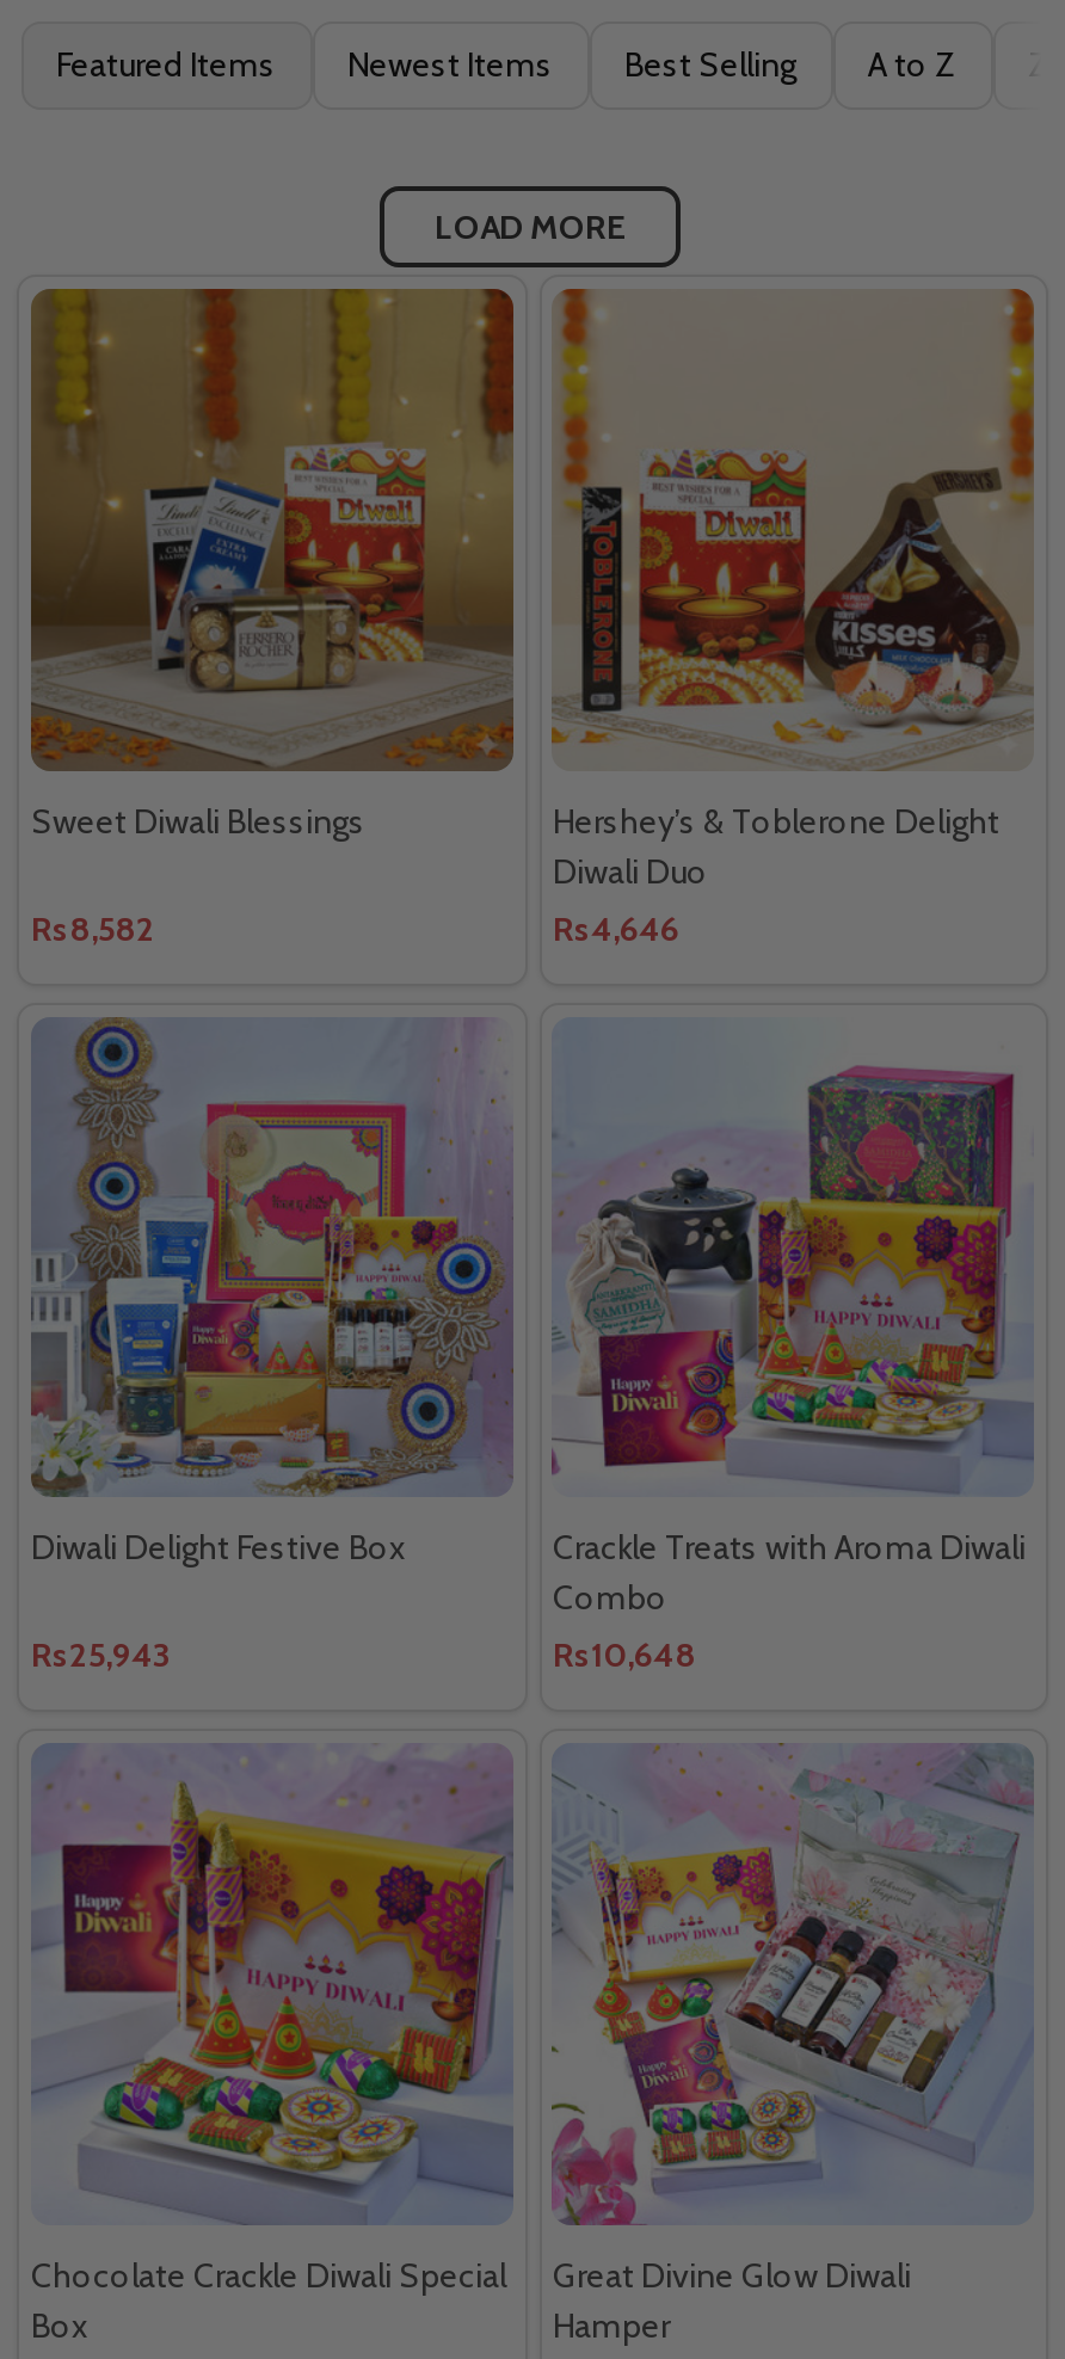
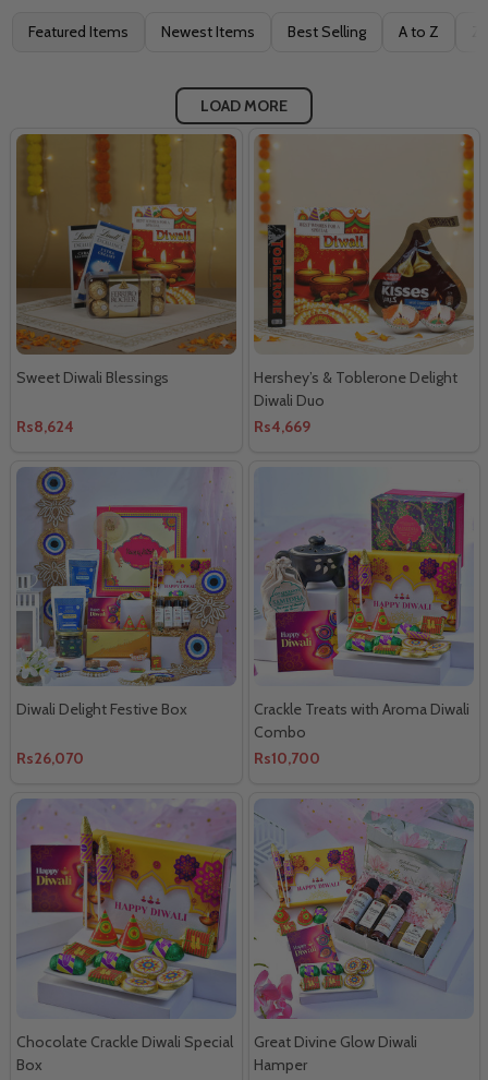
[31,907,155,950] Rs8,582 -> [16,417,74,436] Rs8,624
[553,907,679,950] Rs4,646 -> [254,417,311,436] Rs4,669
[31,1634,172,1677] Rs25,943 -> [16,749,84,768] Rs26,070
[553,1634,696,1677] Rs10,648 -> [254,749,321,768] Rs10,700

